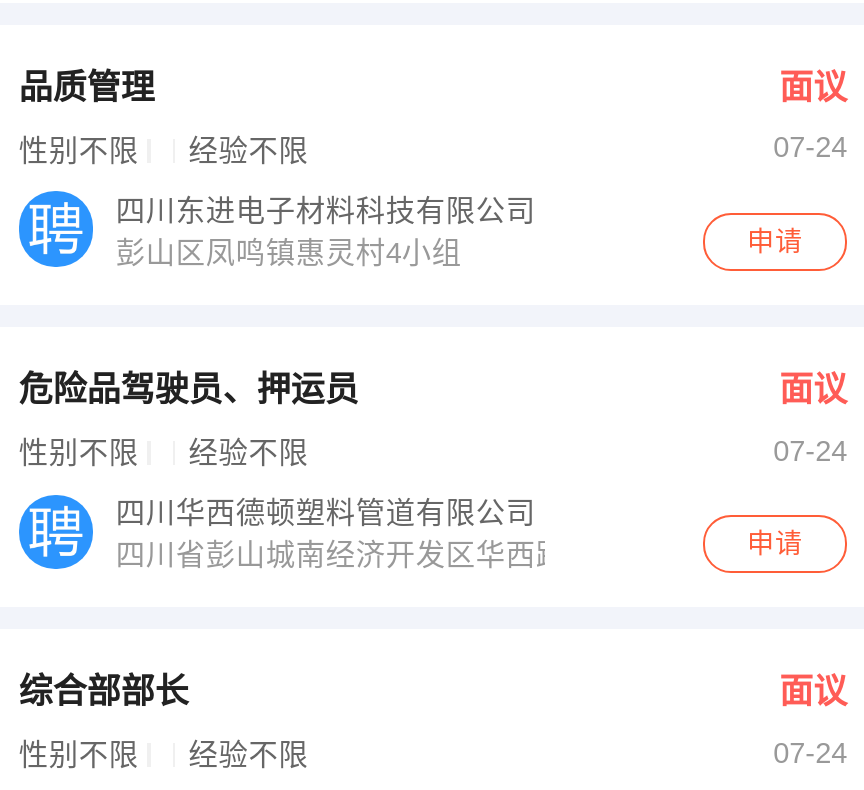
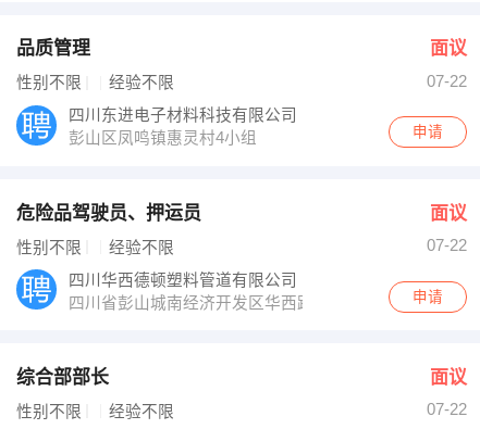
[773,132,847,164] 07-24 -> [427,73,467,90] 07-22
[773,434,847,466] 07-24 -> [427,237,467,254] 07-22
[773,736,847,768] 07-24 -> [427,401,467,418] 07-22

